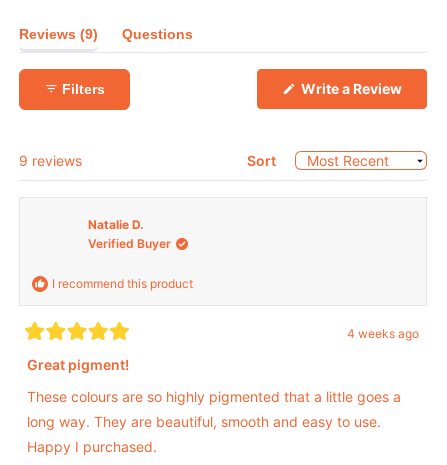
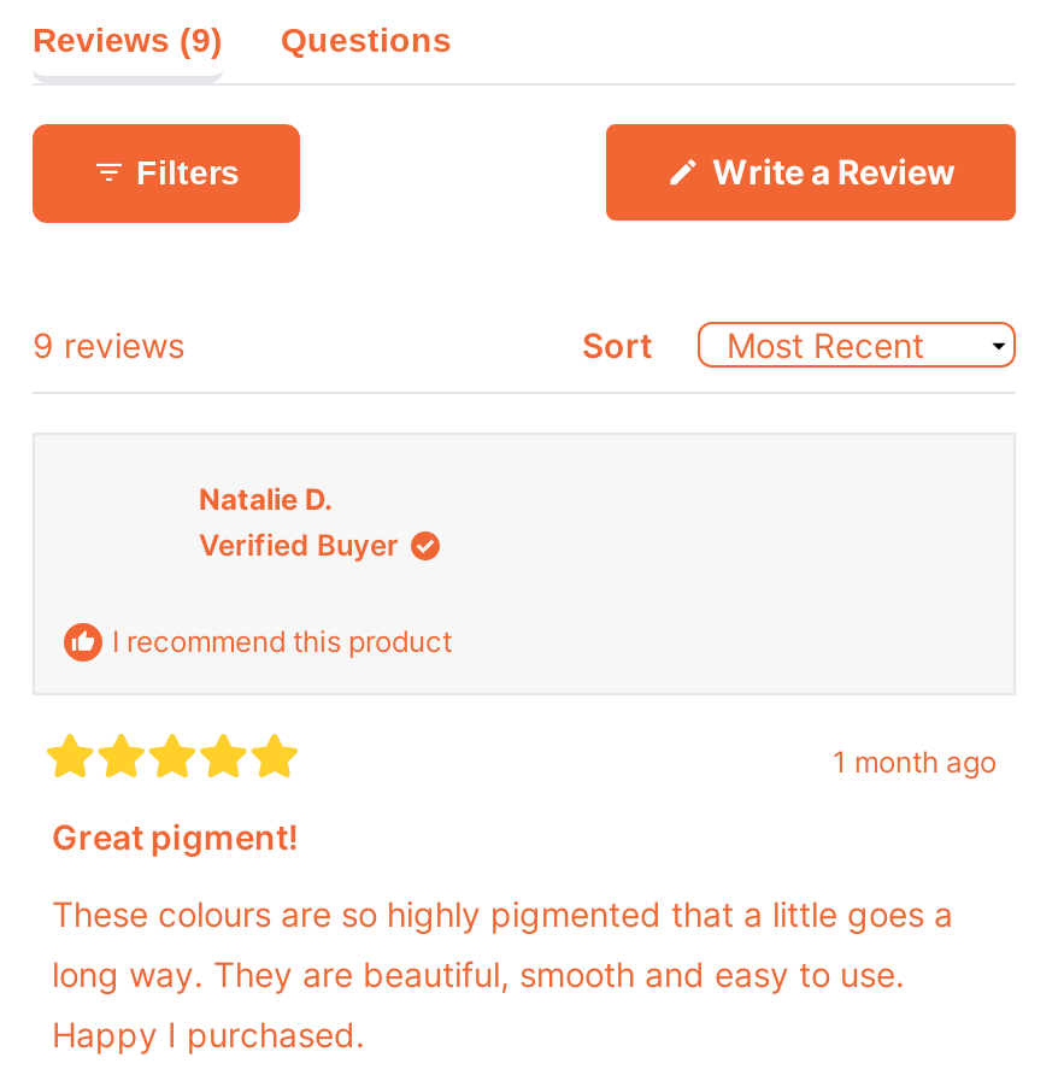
[347,326,419,341] 4 weeks ago -> [833,745,997,781] 1 month ago

